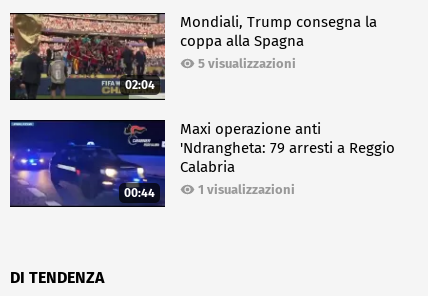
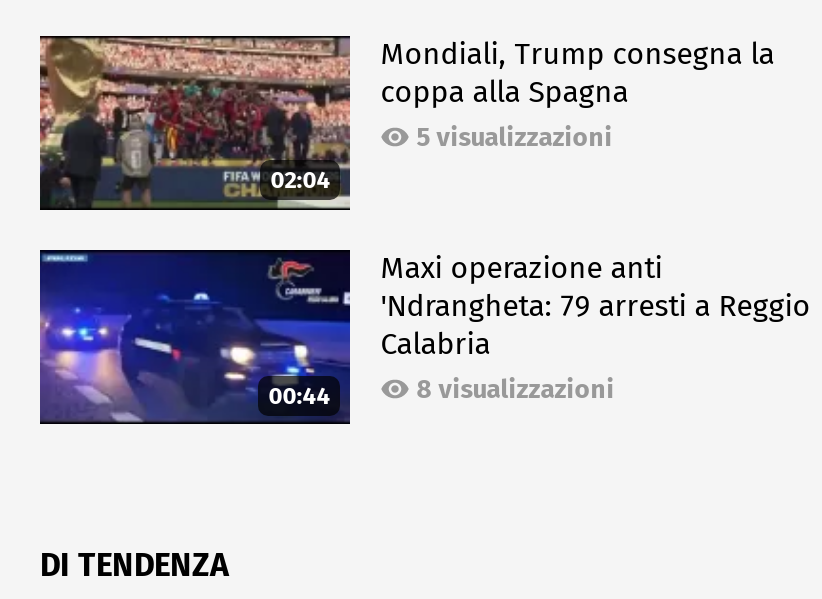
[198,182,295,197] 1 visualizzazioni -> [416,375,614,405] 8 visualizzazioni

